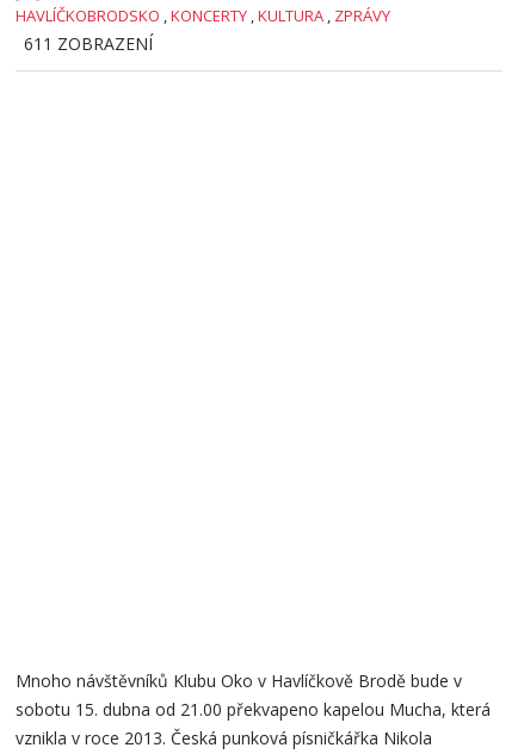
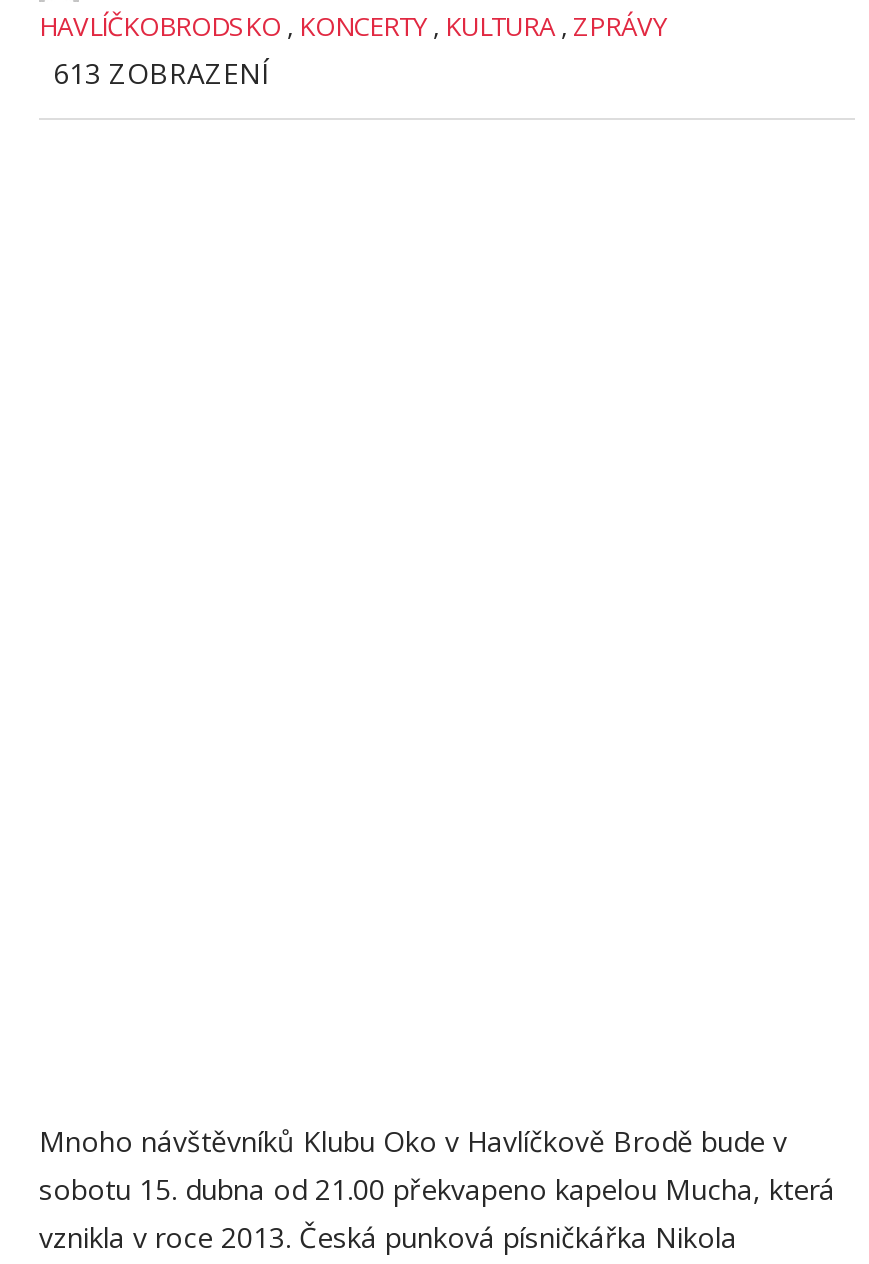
[24,32,153,55] 611 ZOBRAZENÍ -> [53,54,269,92] 613 ZOBRAZENÍ

